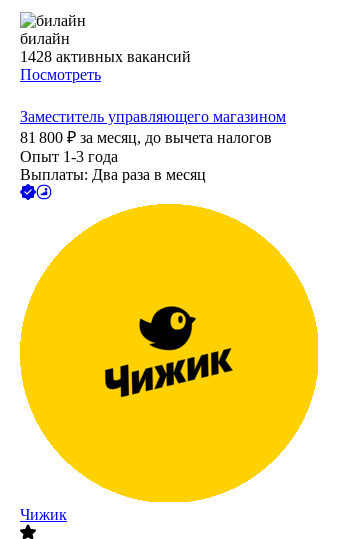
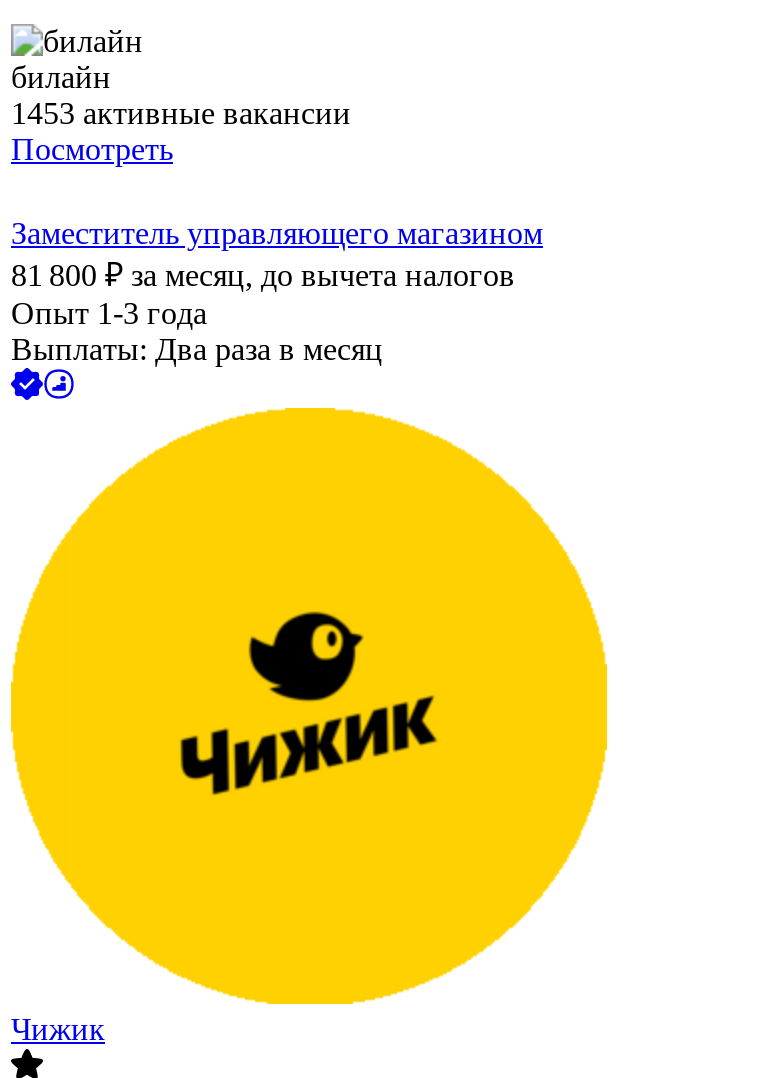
[20,48,191,65] 1428 активных вакансий -> [11,97,351,131] 1453 активные вакансии

